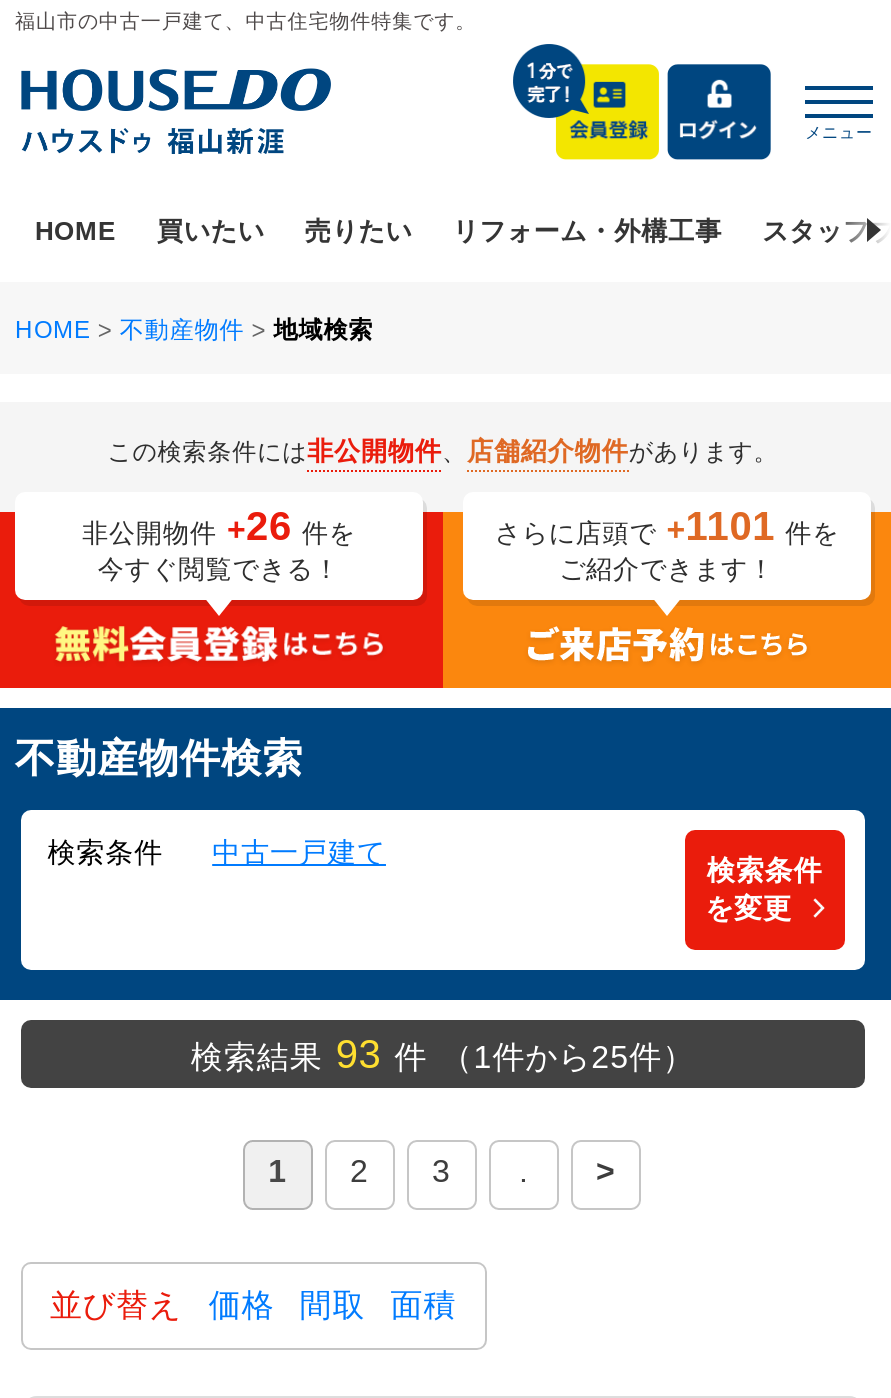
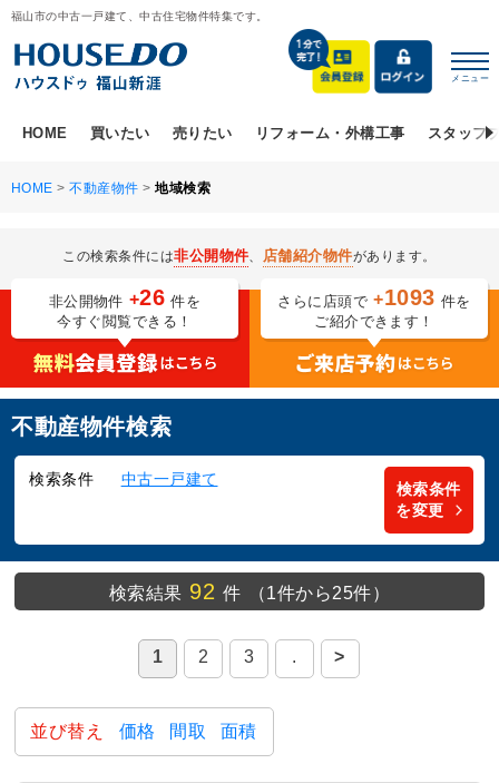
[495,504,839,548] さらに店頭で +1101 件を -> [278,285,471,310] さらに店頭で +1093 件を
[191,1032,695,1076] 検索結果93件 （1件から25件） -> [109,579,390,604] 検索結果92件 （1件から25件）

